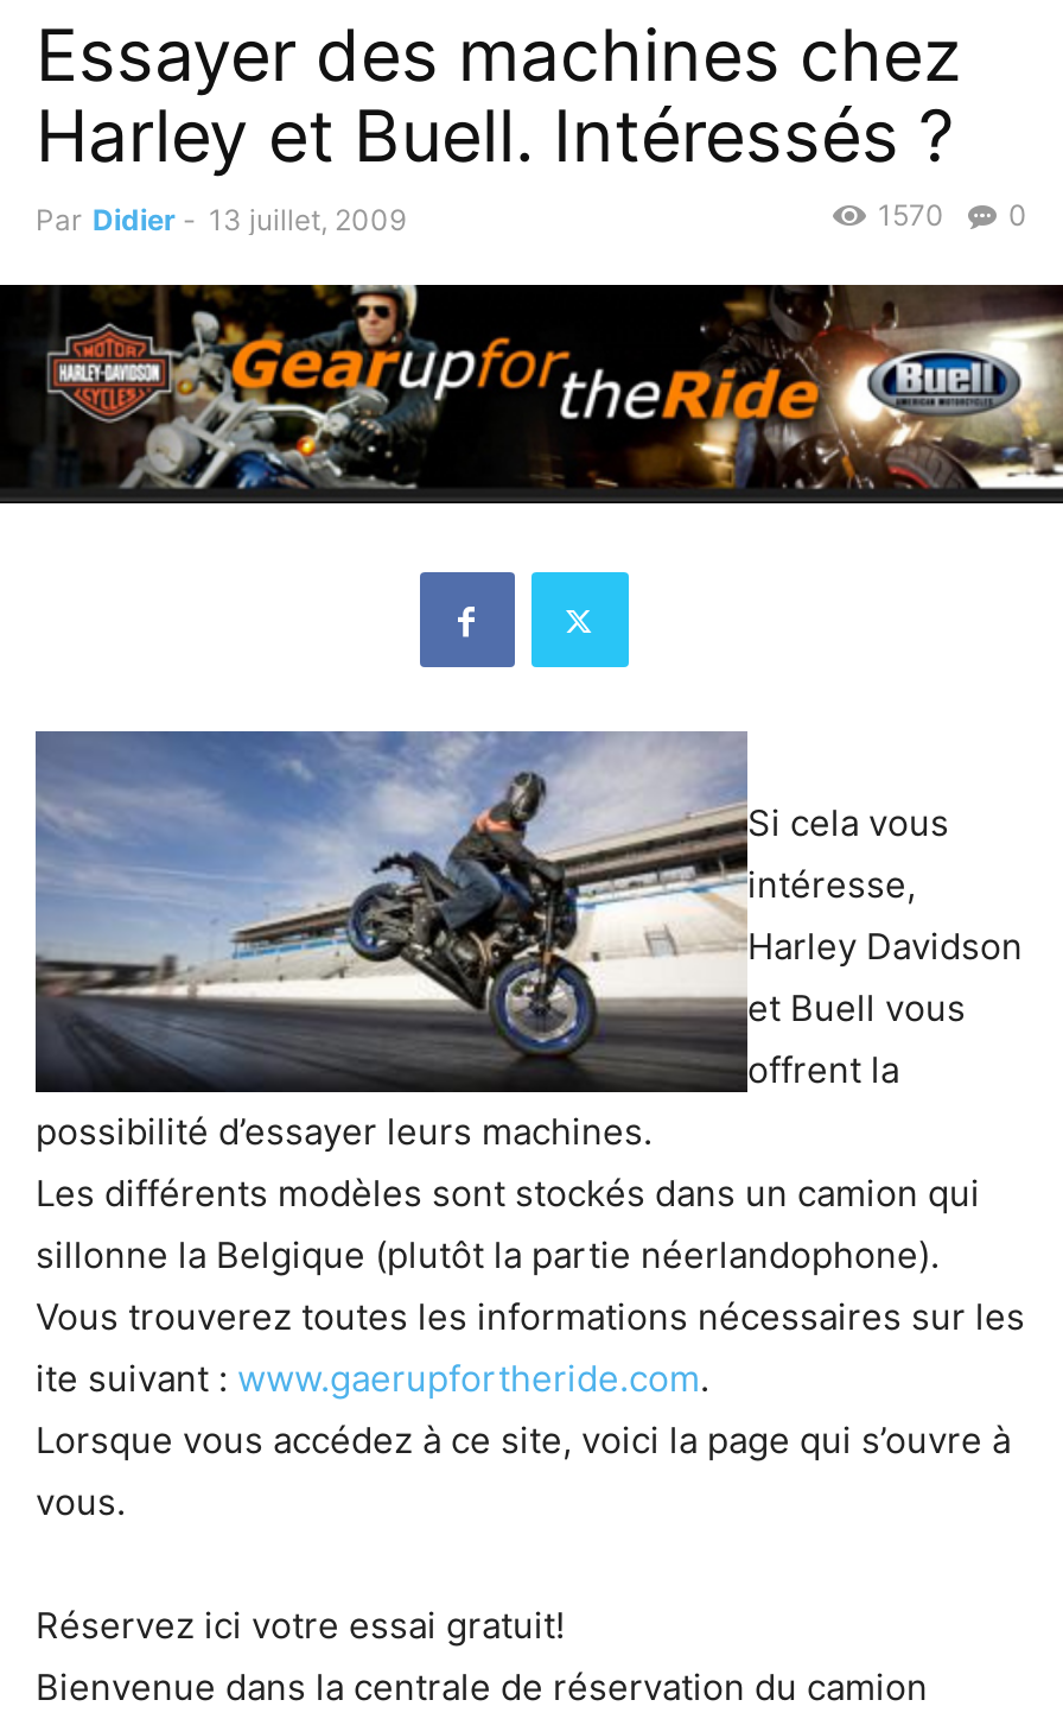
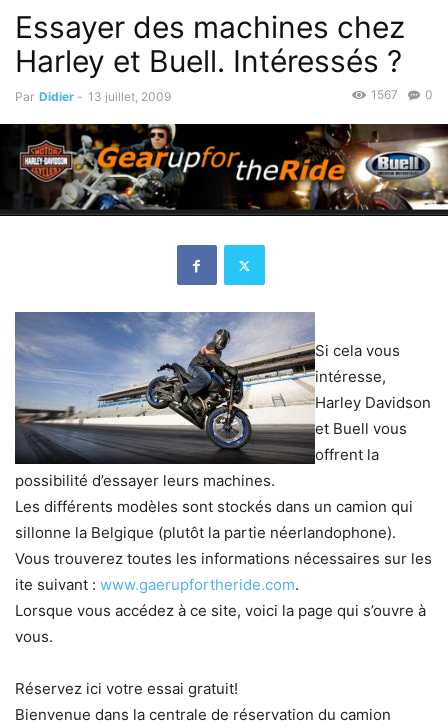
[878,197,1027,233] 1570 0 -> [371,87,433,102] 1567 0

